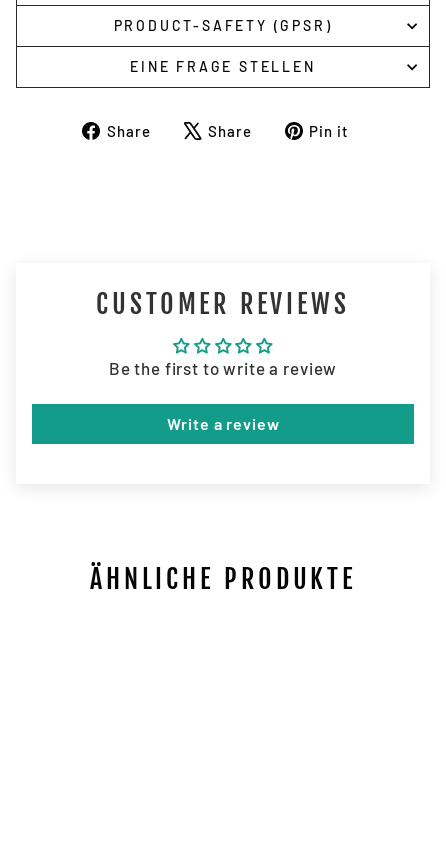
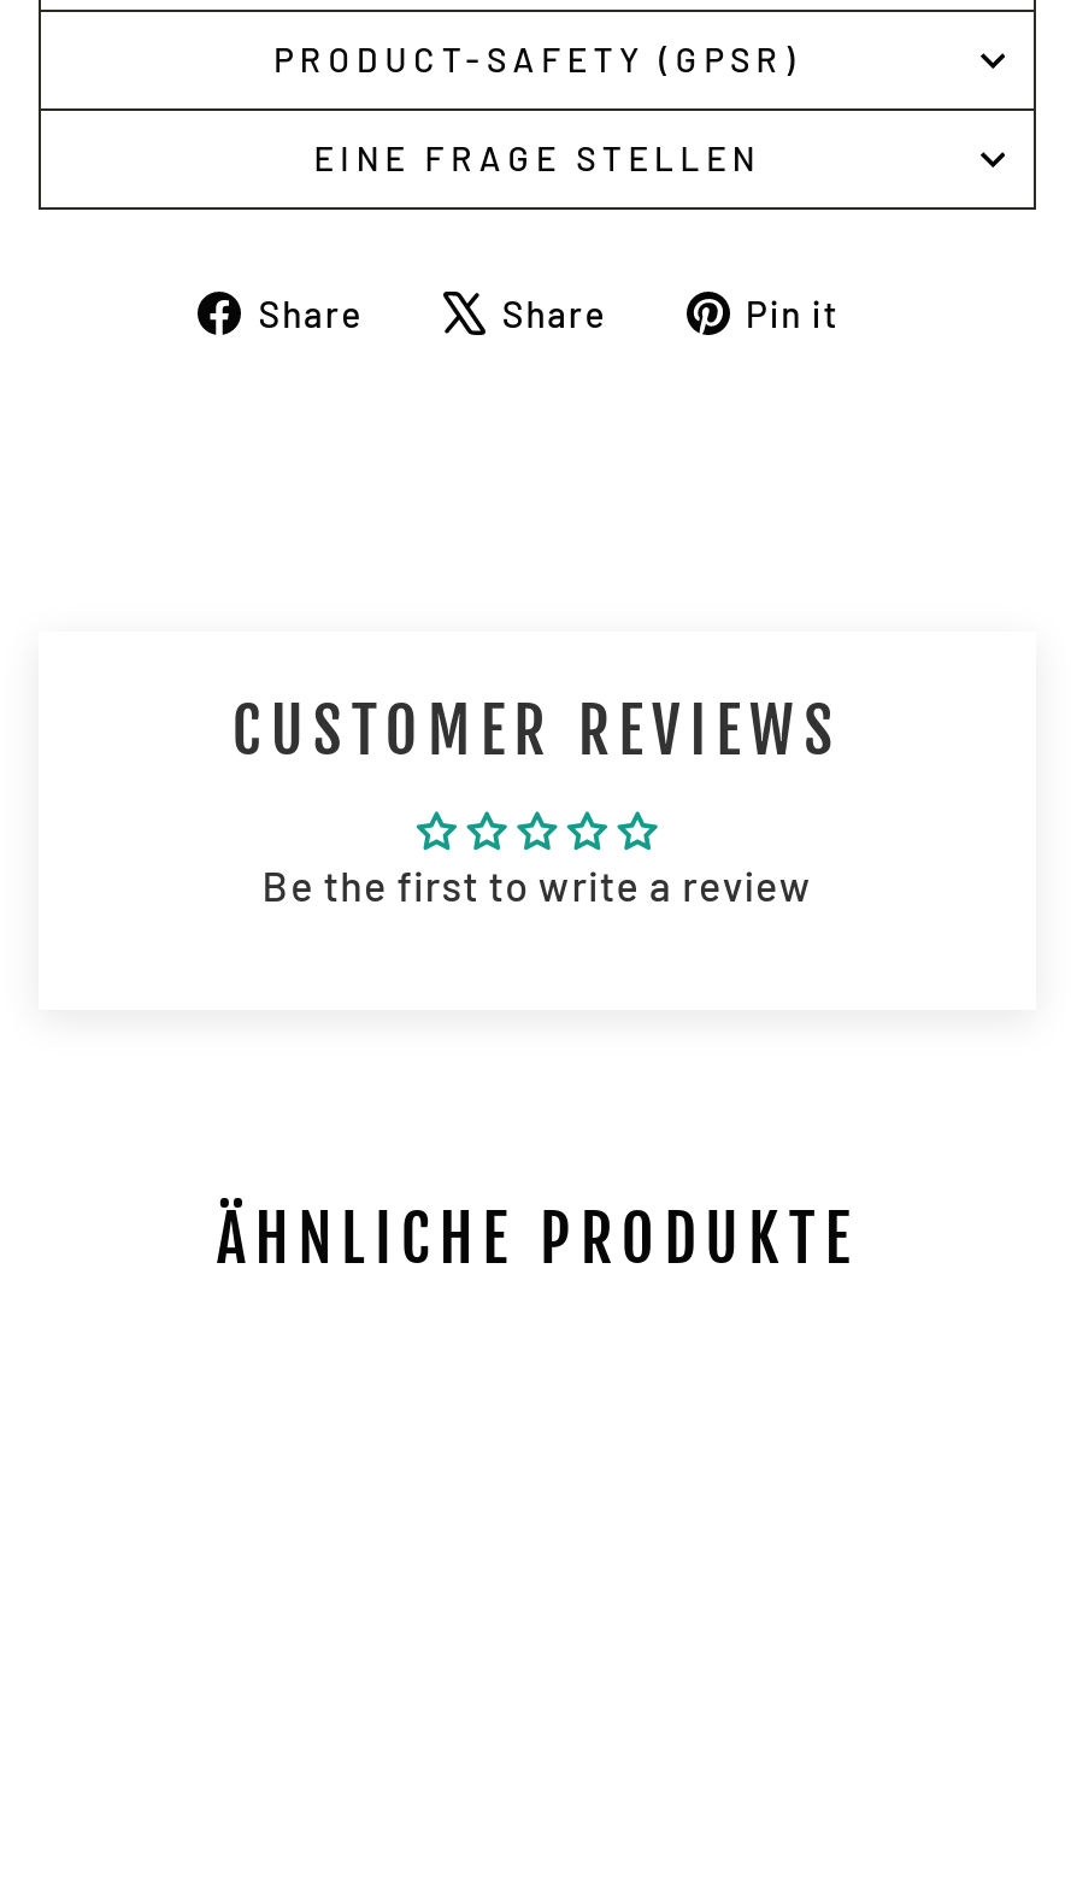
[166,414,279,433] Write a review -> none

